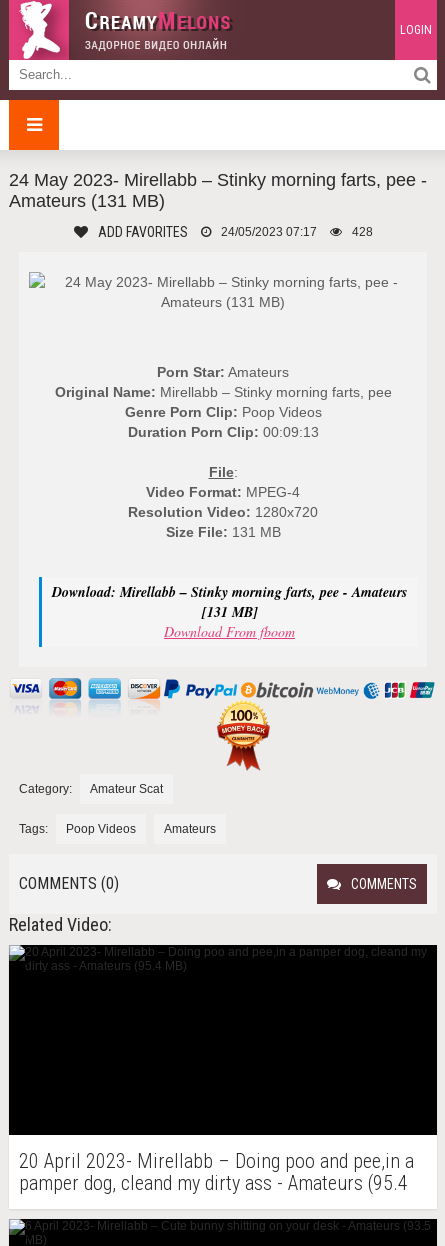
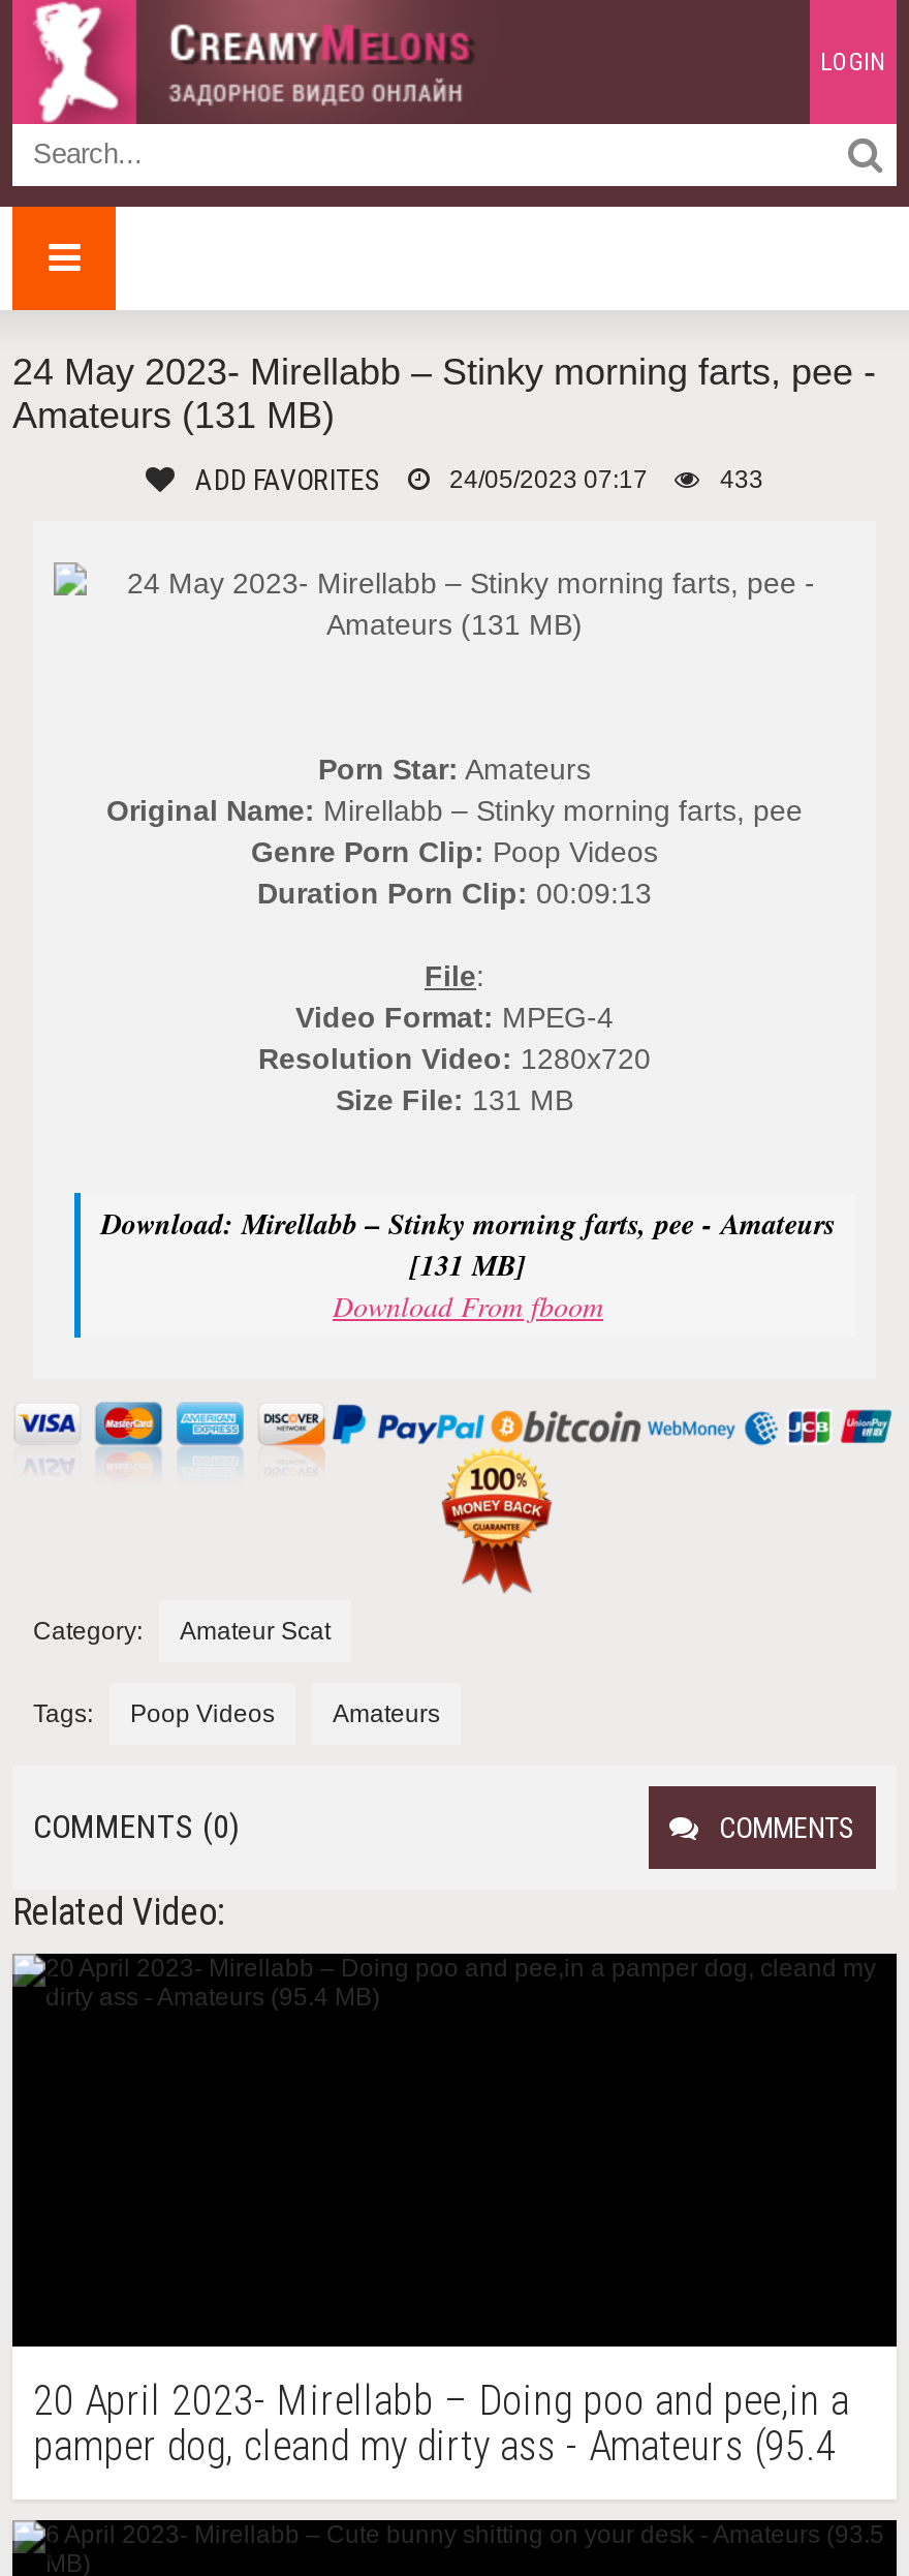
[351,225,372,239] 428 -> [720,465,763,494] 433

